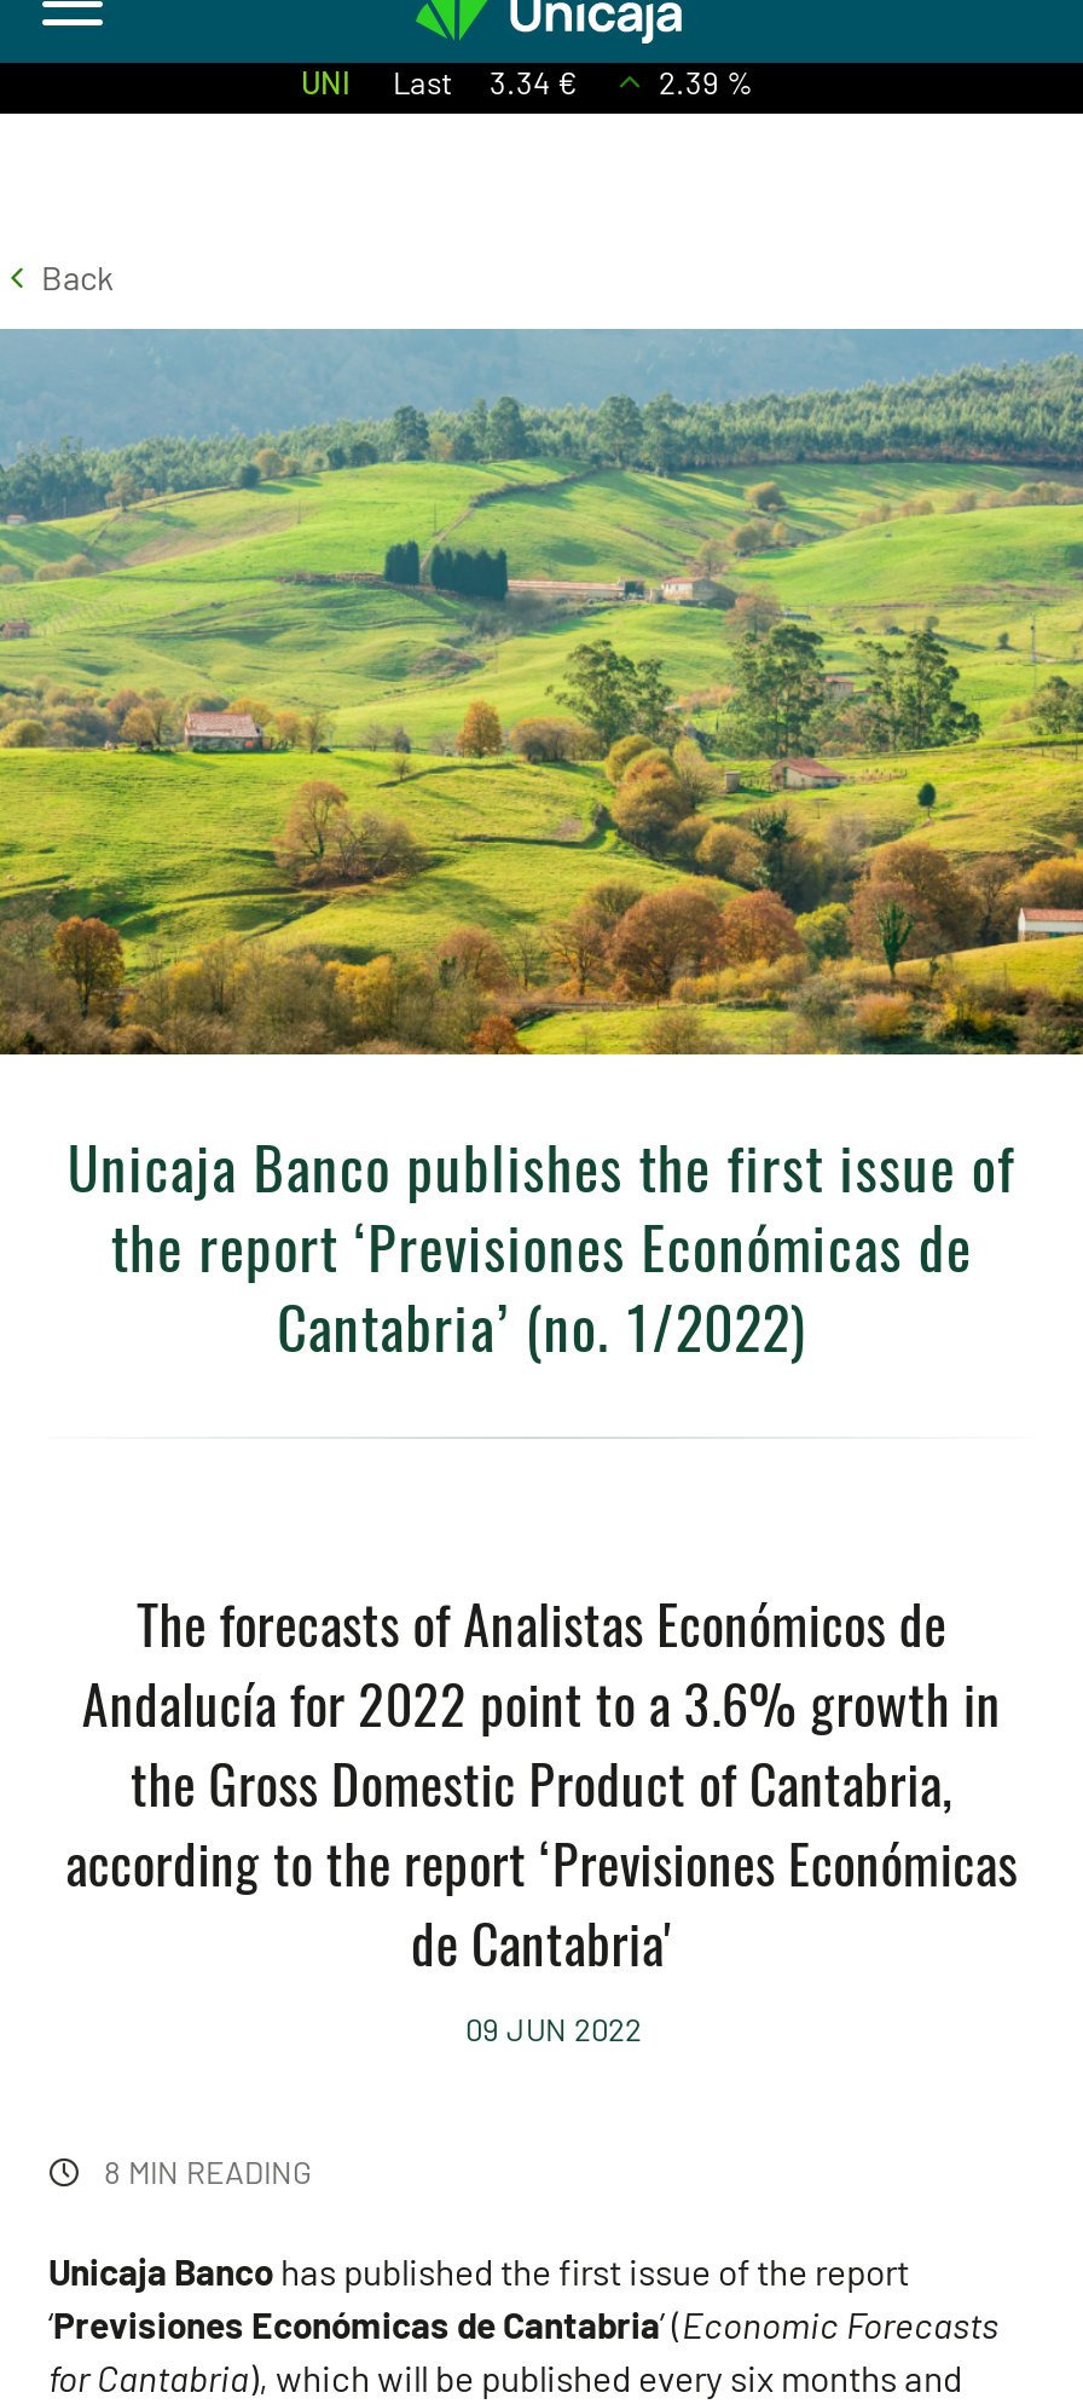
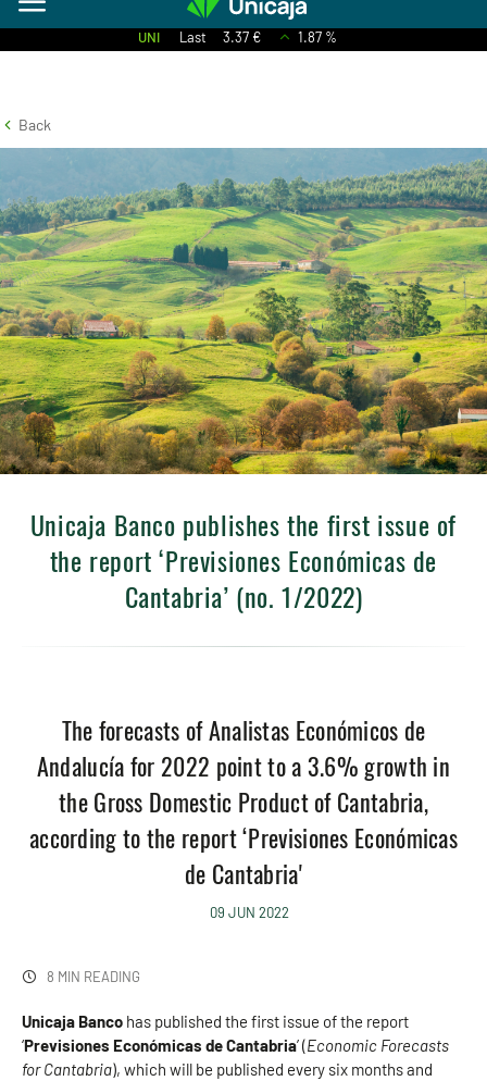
[301,63,577,102] UNI Last 3.34 € -> [138,28,260,46] UNI Last 3.37 €
[659,63,753,102] 2.39 % -> [297,28,336,46] 1.87 %

